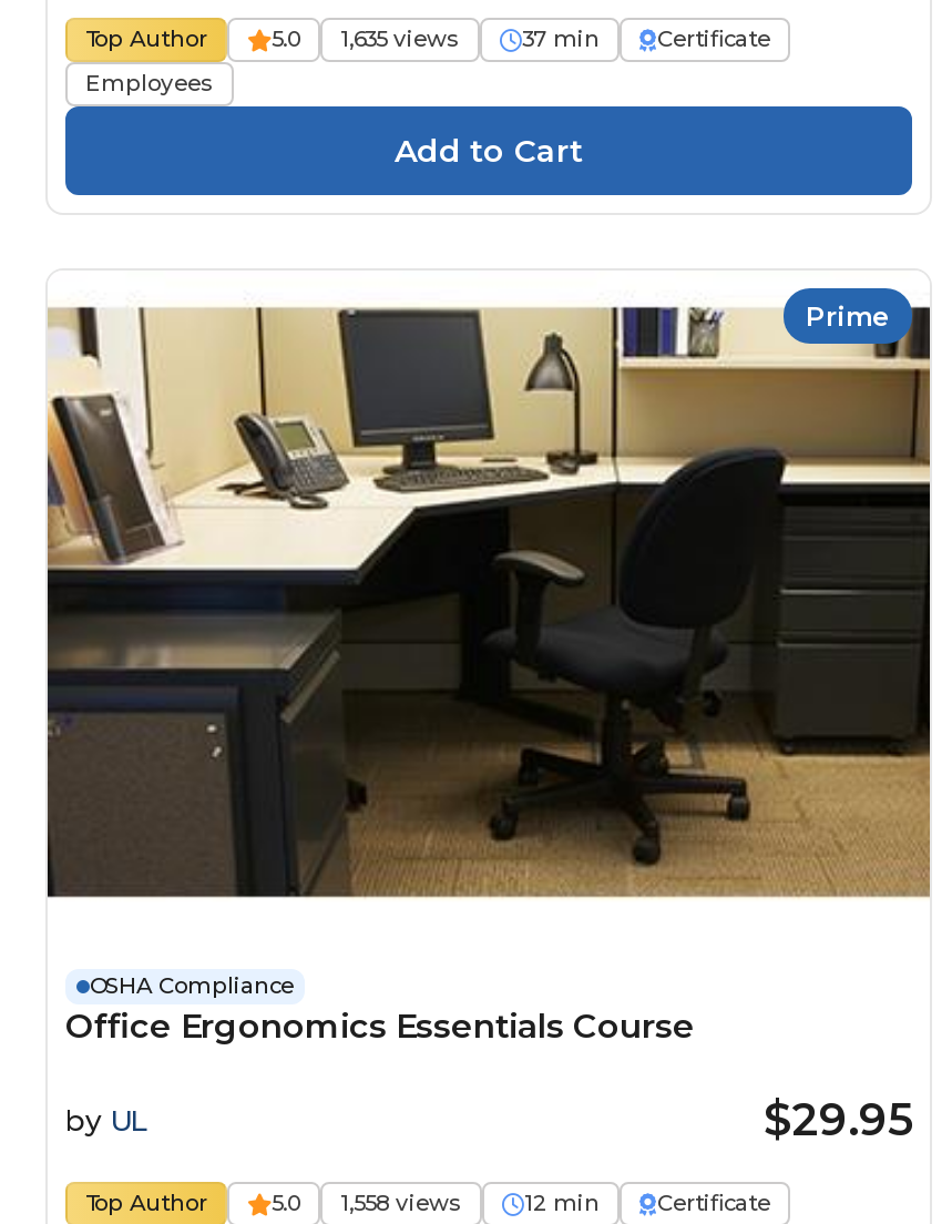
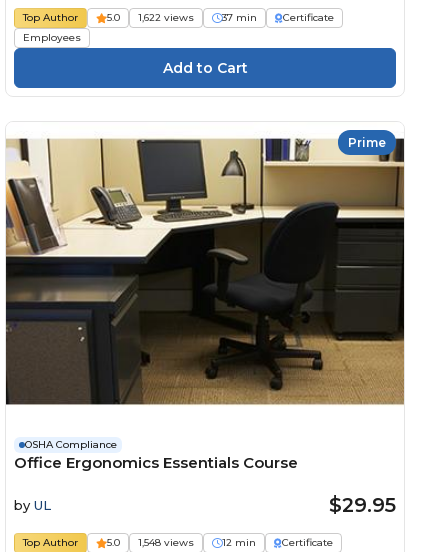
[272,24,460,53] 5.0 1,635 views -> [107,11,194,24] 5.0 1,622 views
[272,1187,462,1216] 5.0 1,558 views -> [107,535,194,548] 5.0 1,548 views

